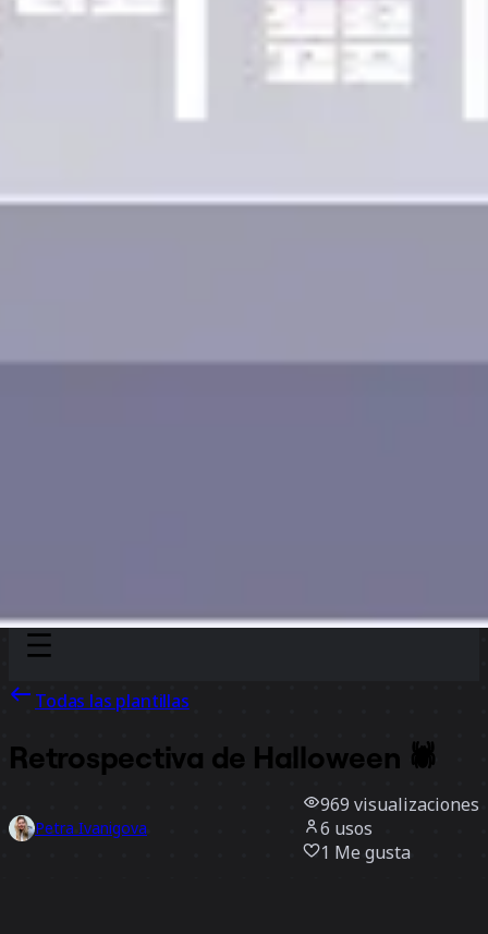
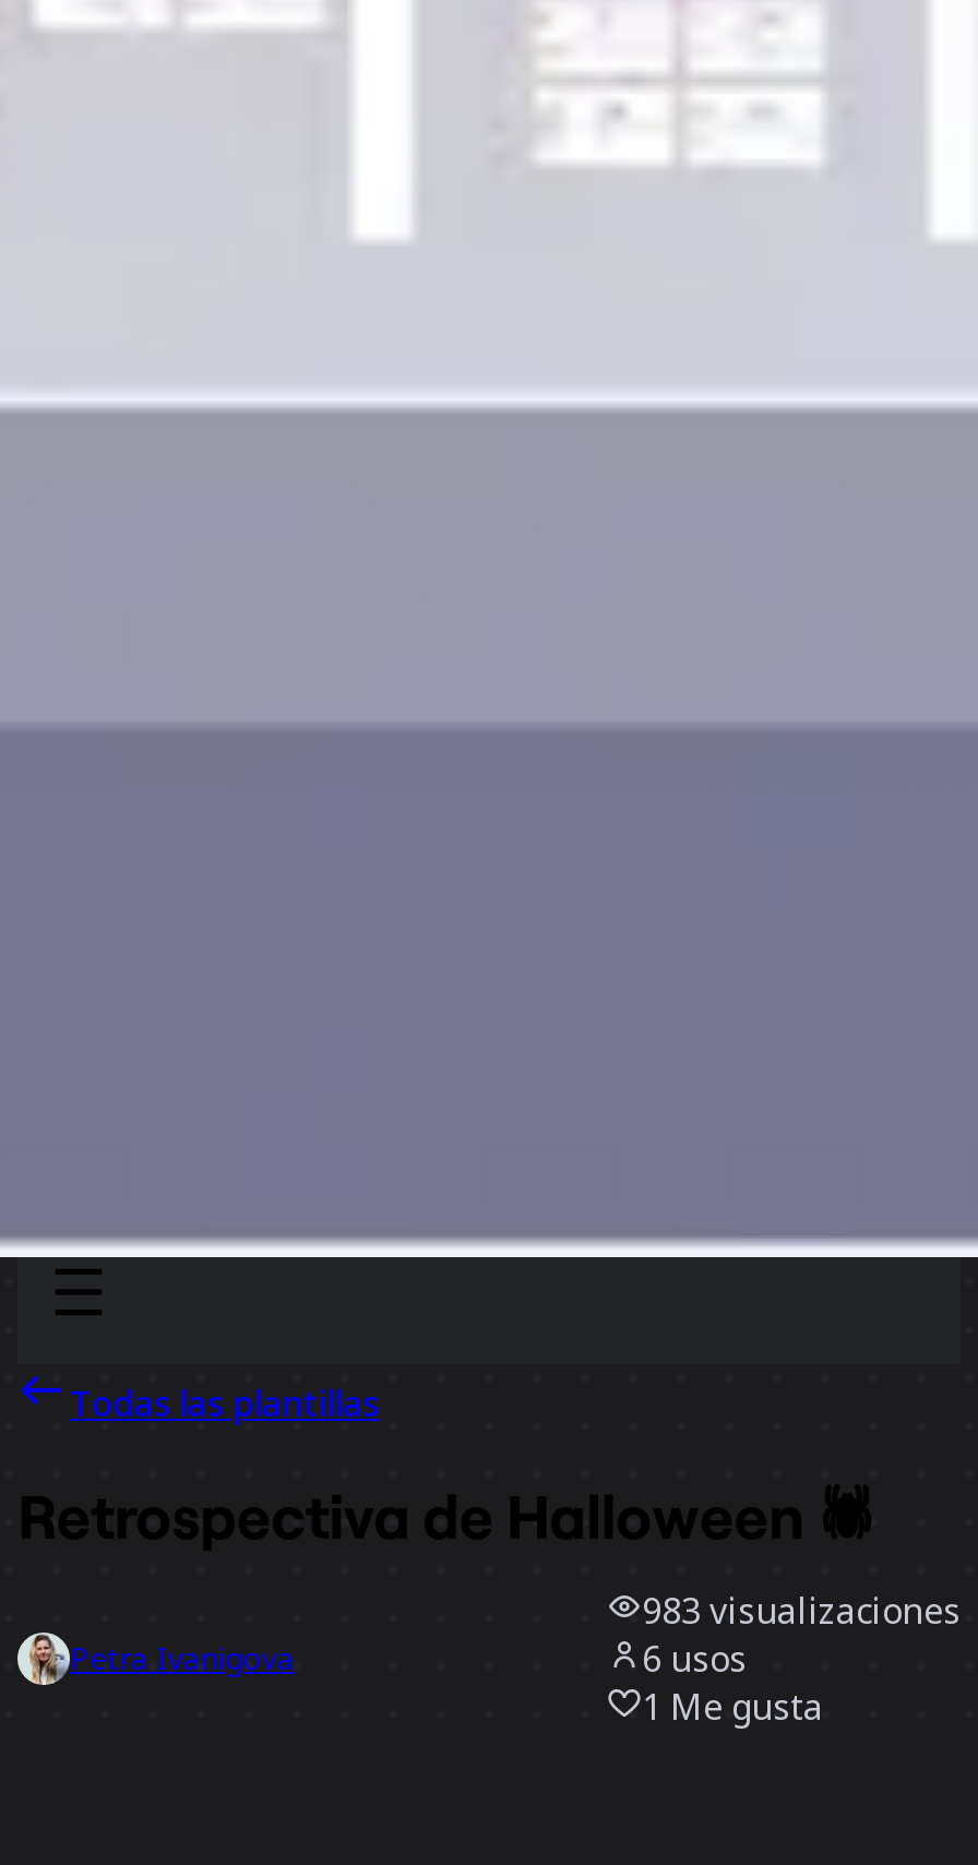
[320,792,479,816] 969 visualizaciones -> [642,1586,961,1634] 983 visualizaciones

